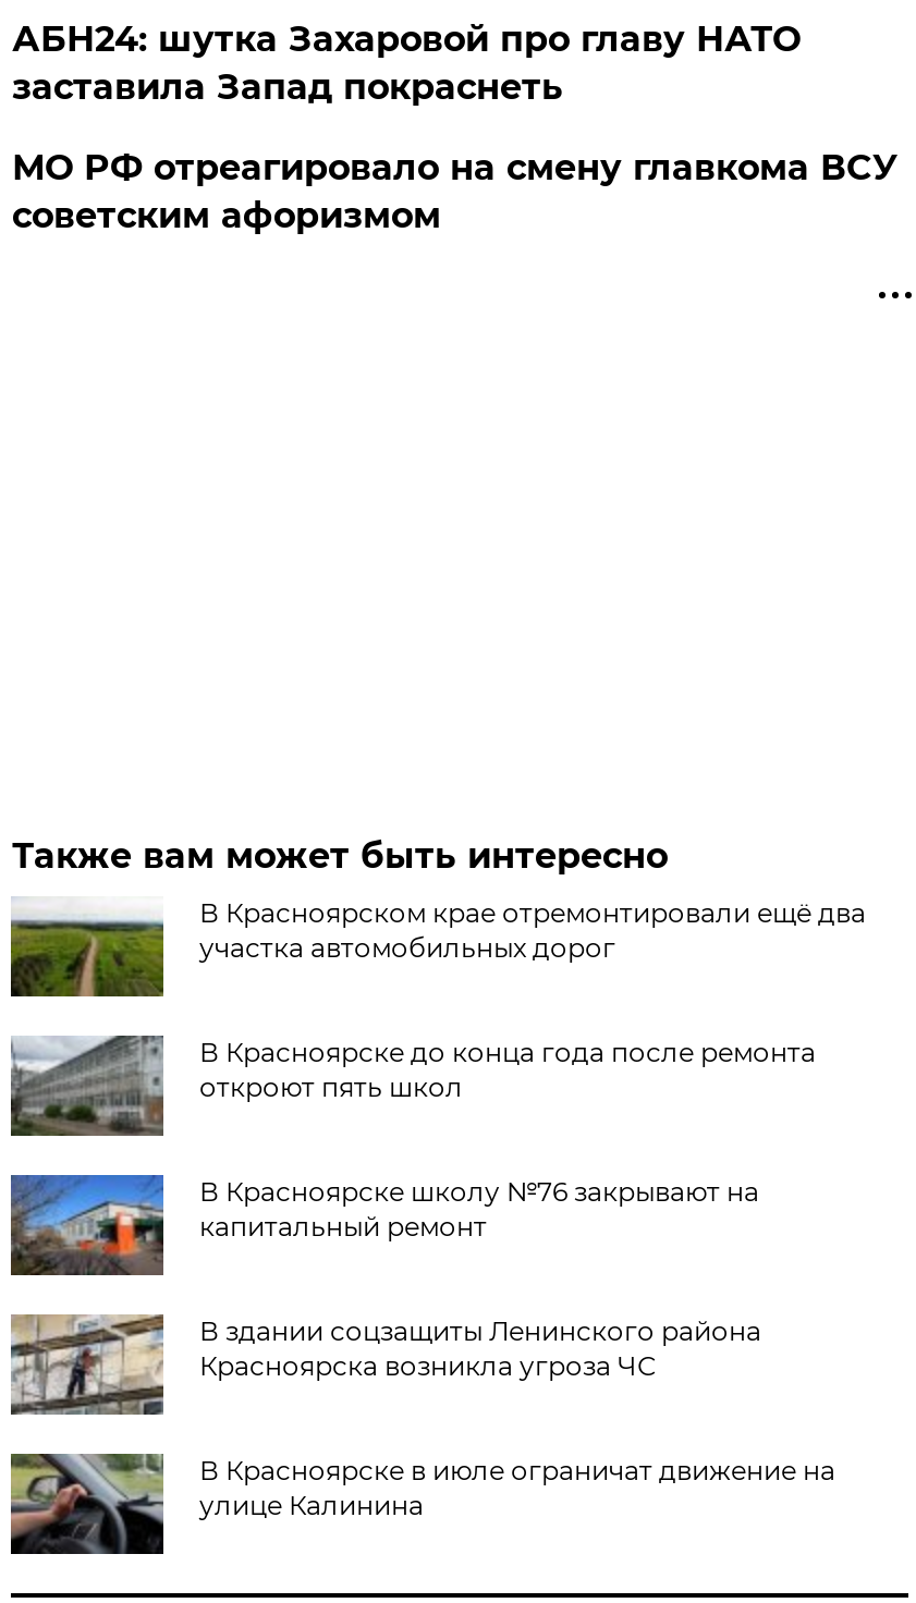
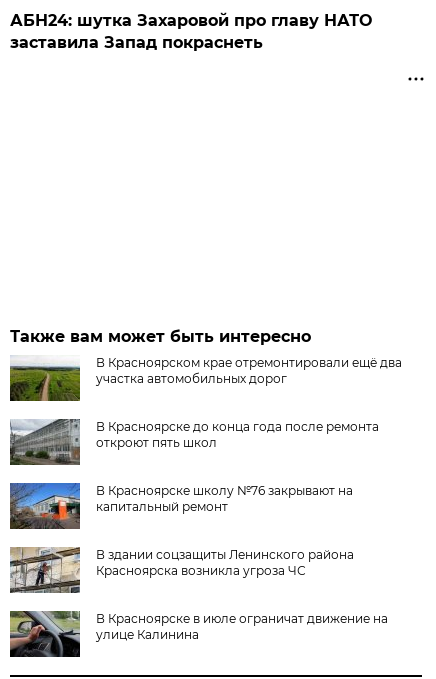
[12,147,898,236] МО РФ отреагировало на смену главкома ВСУ | советским афоризмом -> none

